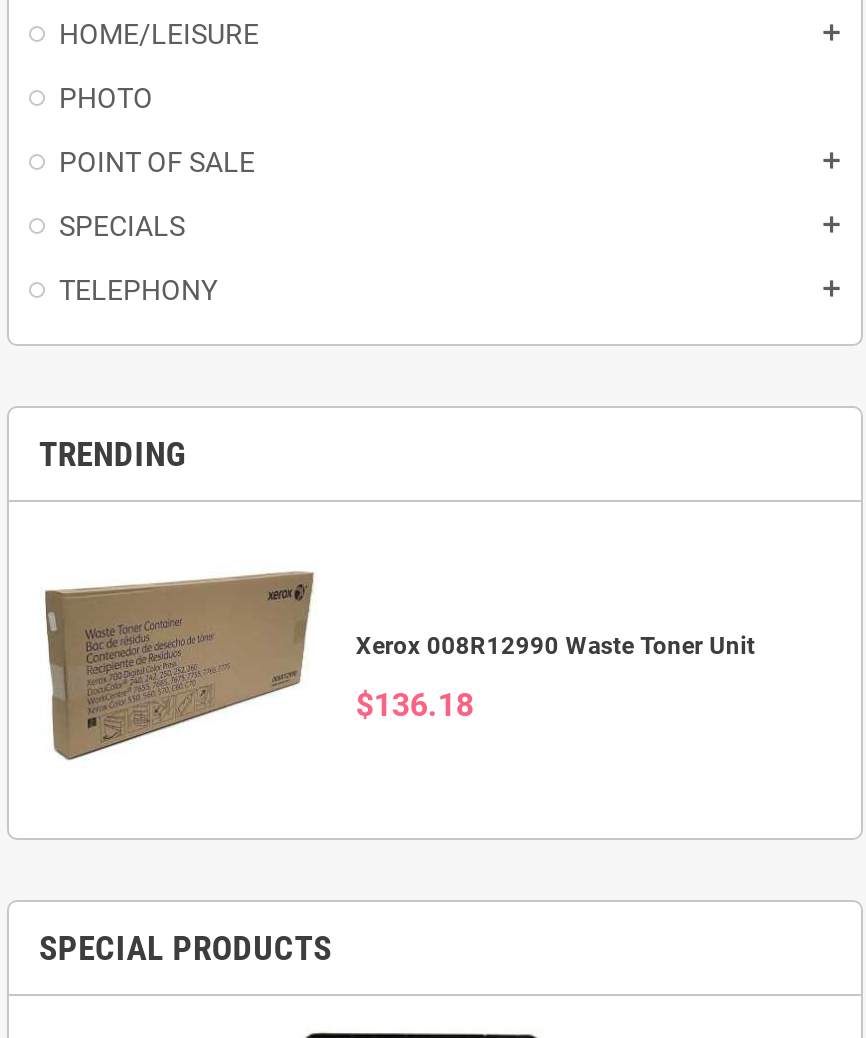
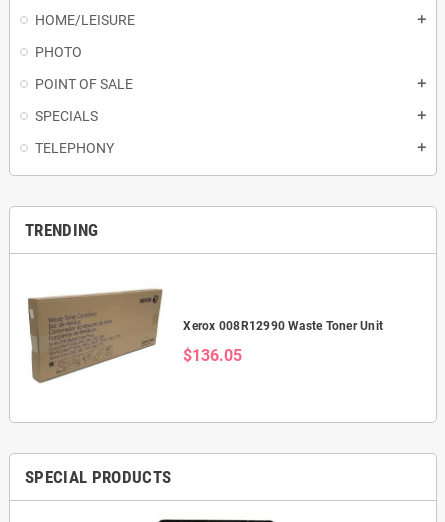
[356,686,474,724] $136.18 -> [183,346,242,365] $136.05

